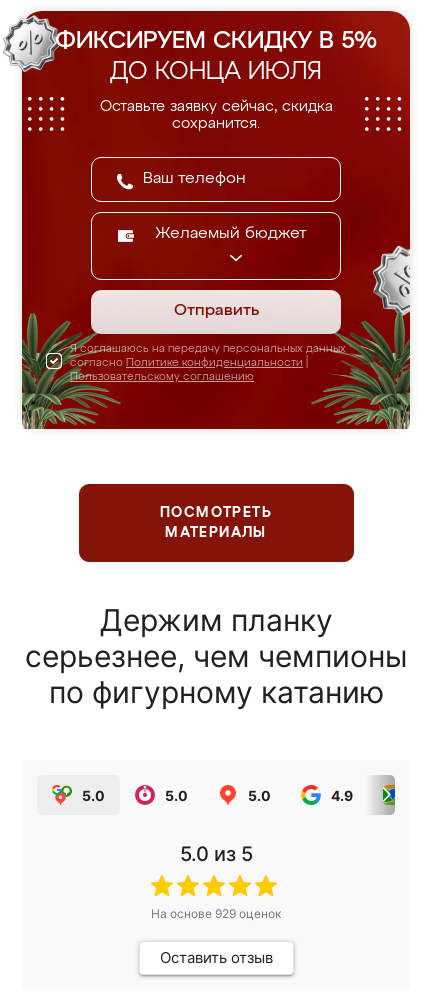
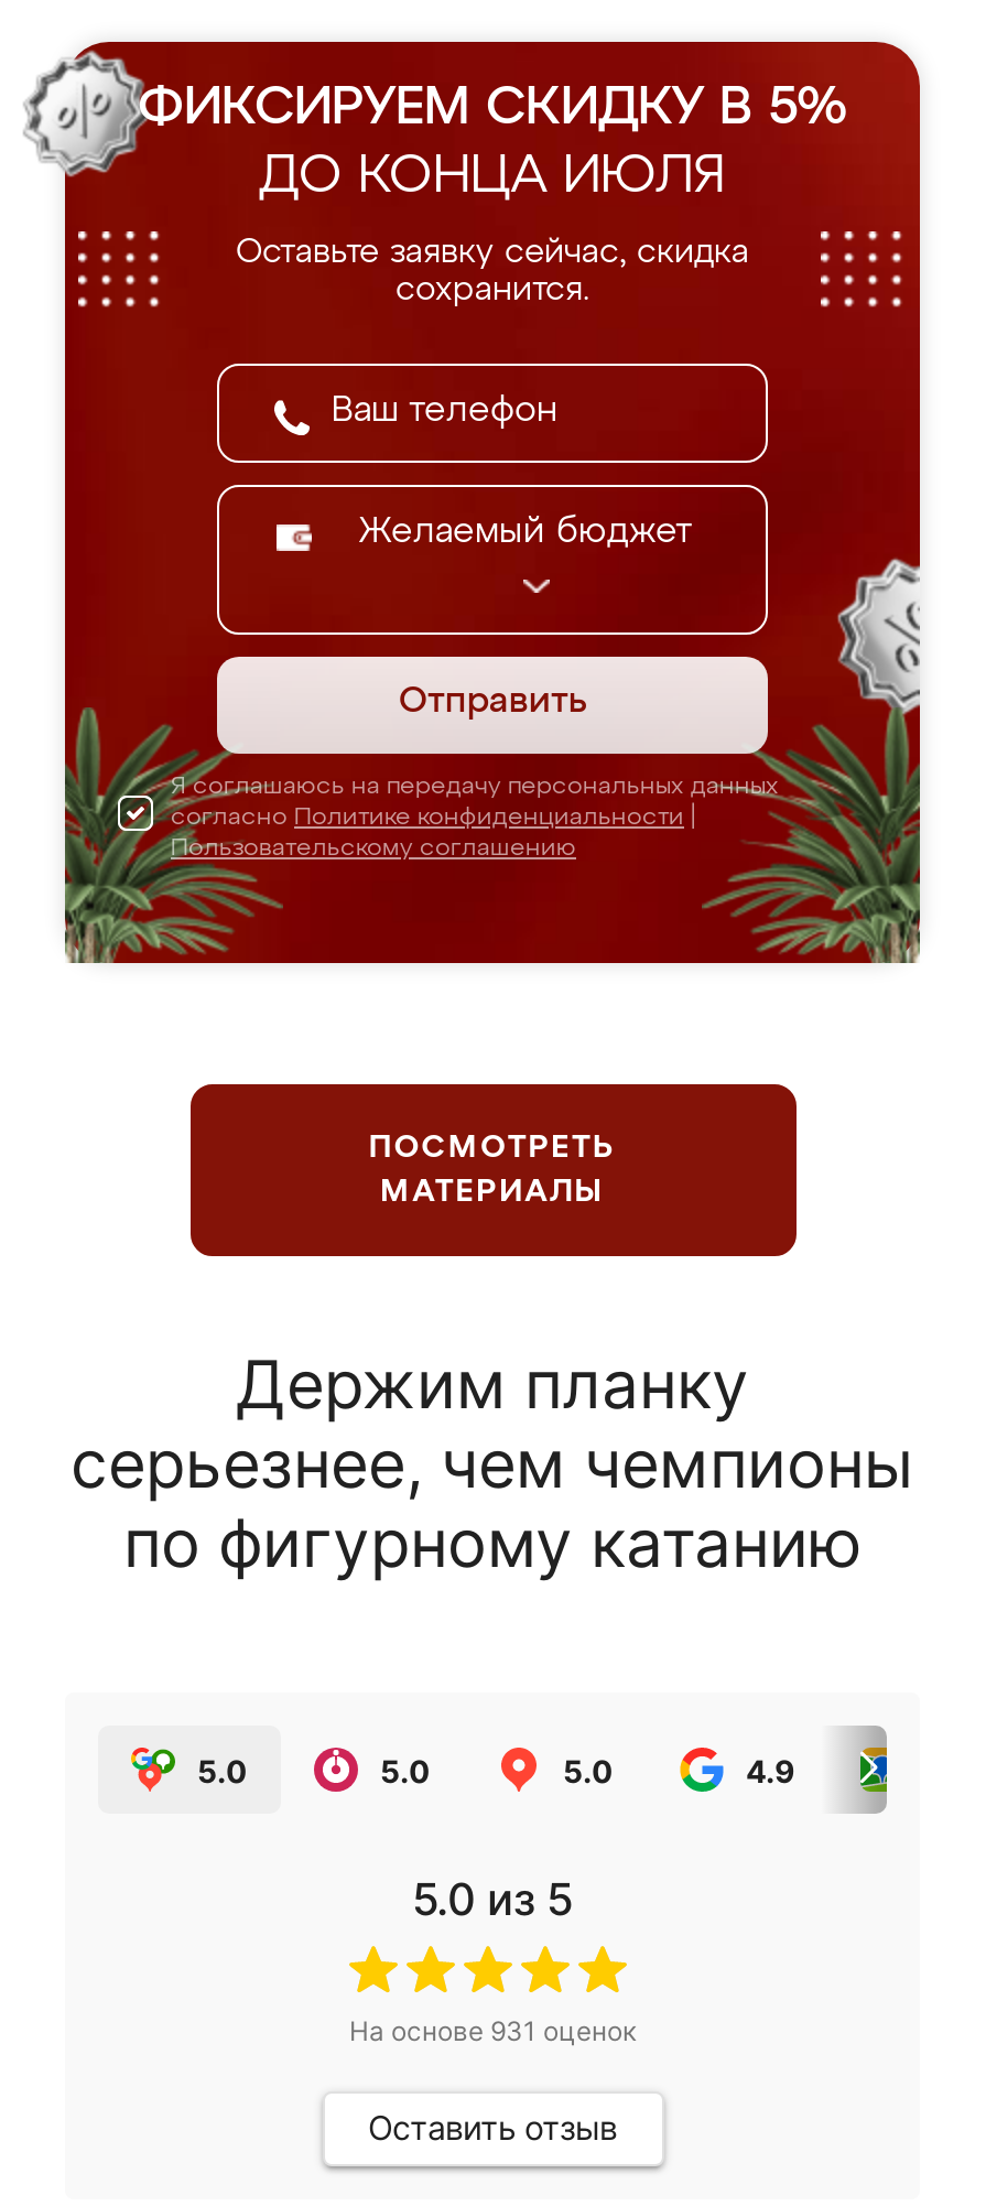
[151,906,281,921] На основе 929 оценок -> [349,2014,636,2047] На основе 931 оценок

